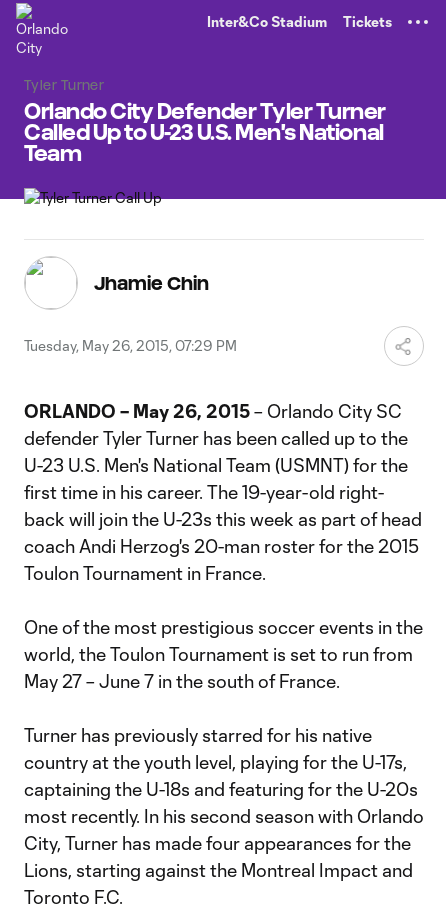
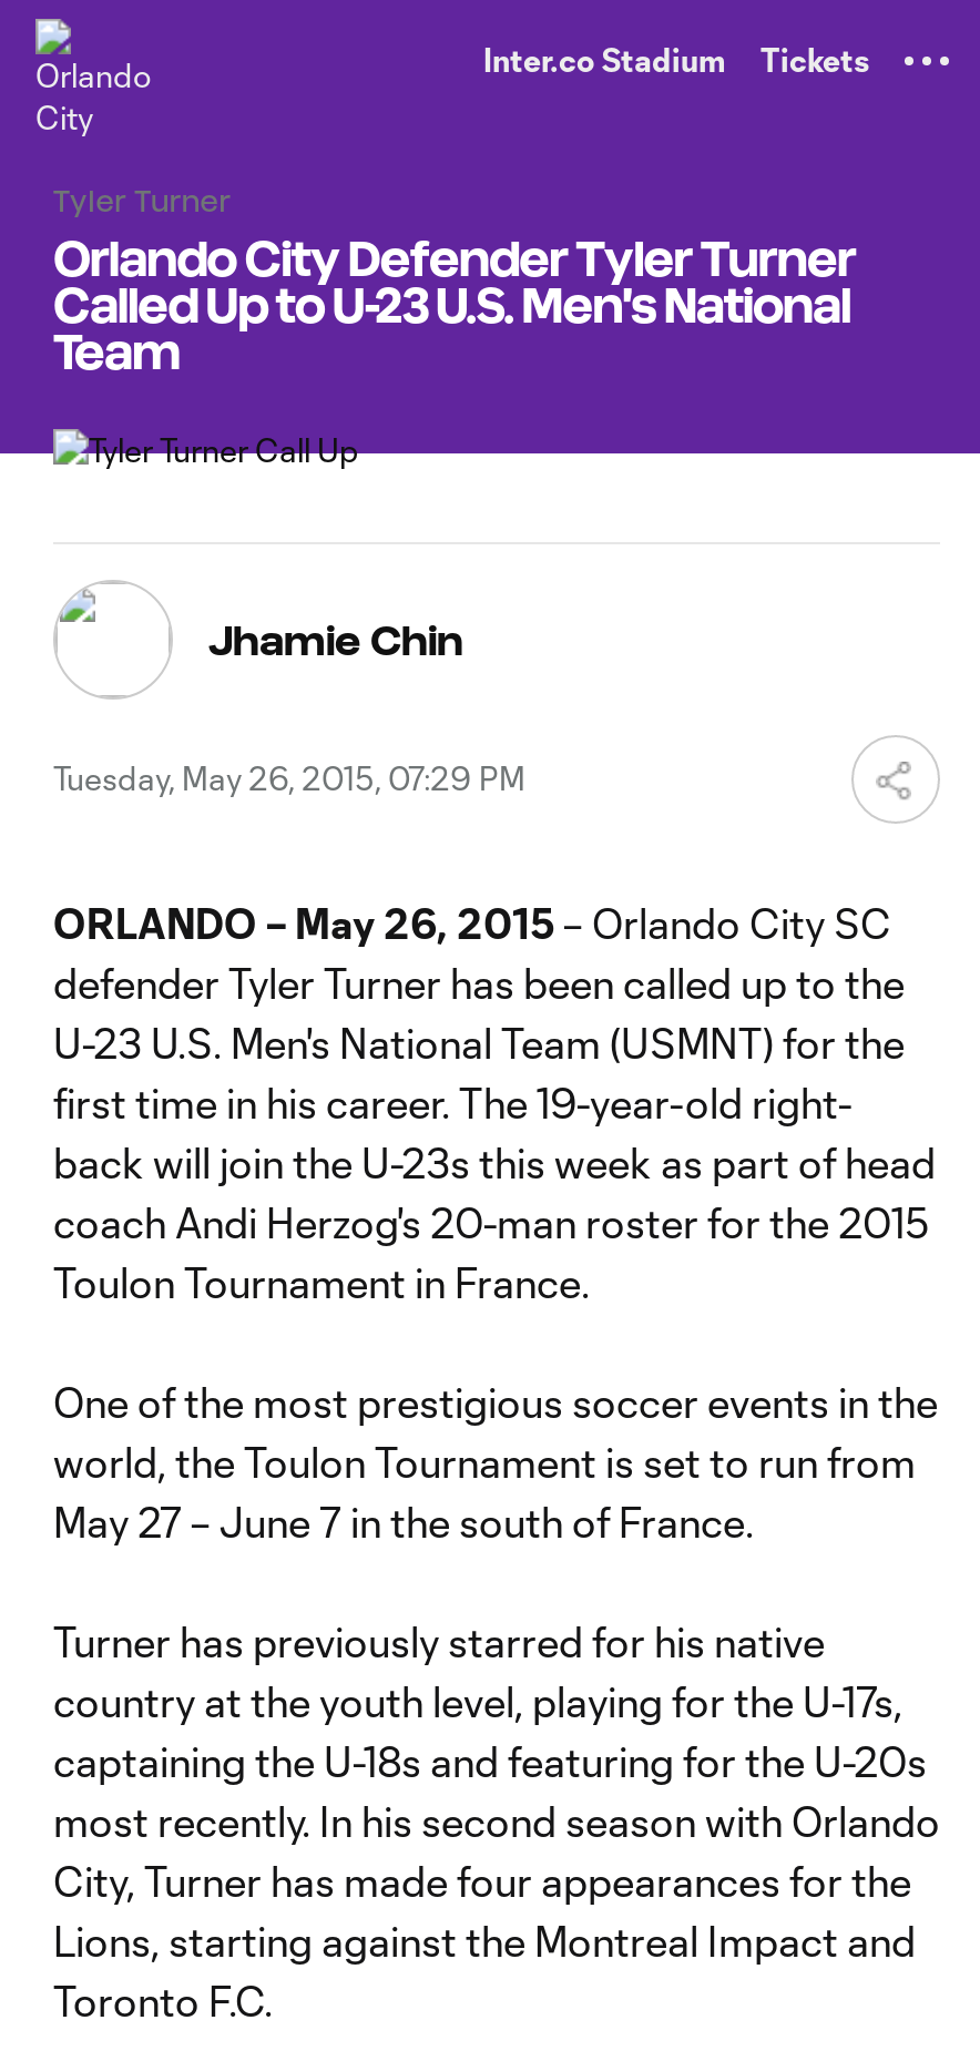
[207,13,327,30] Inter&Co Stadium -> [483,41,725,79] Inter.co Stadium

